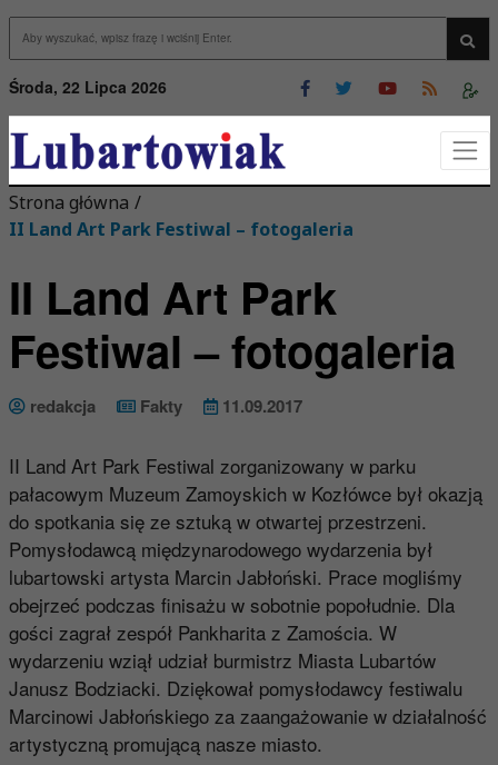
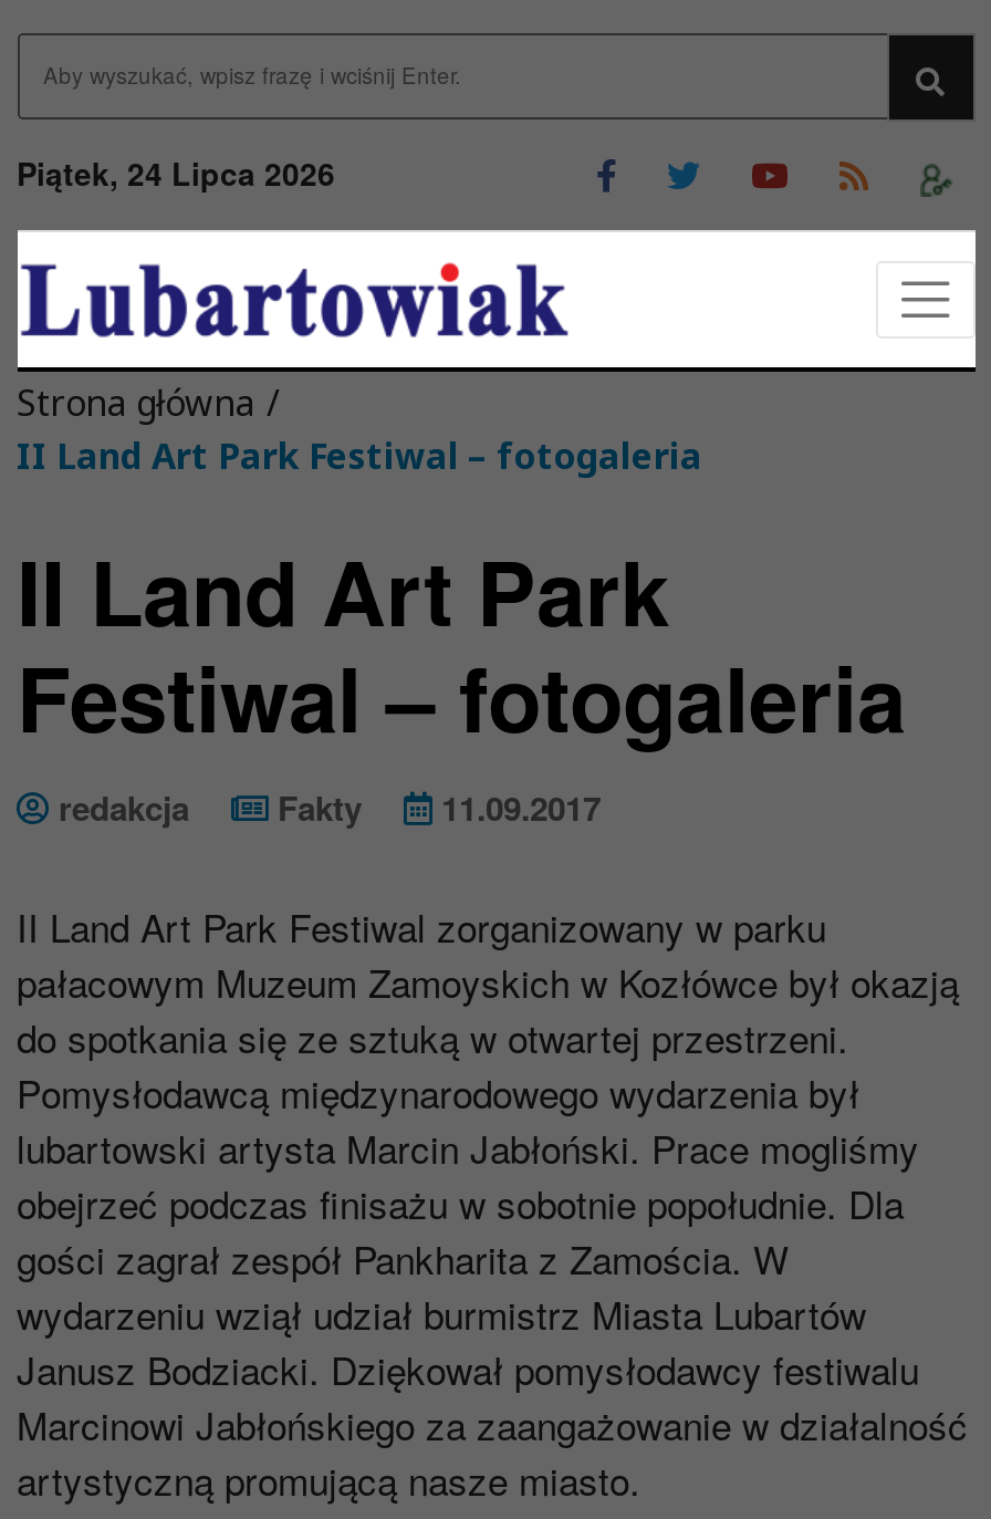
[8,76,166,98] Środa, 22 Lipca 2026 -> [17,150,335,195] Piątek, 24 Lipca 2026

